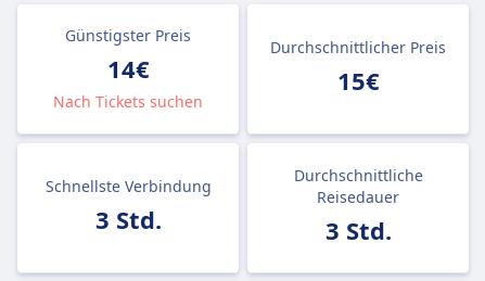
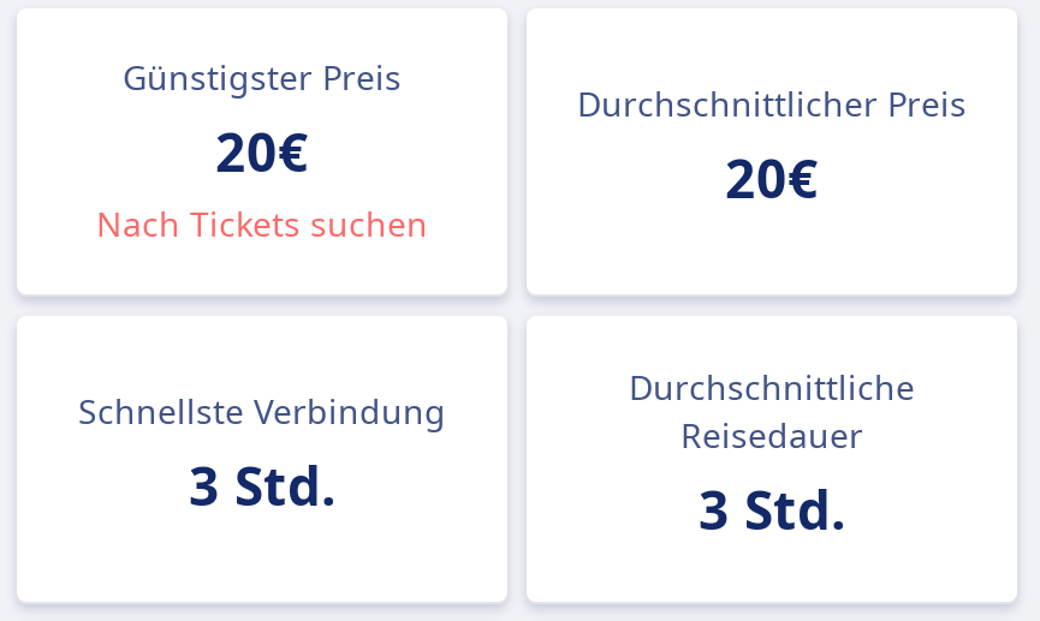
[107,52,149,85] 14€ -> [215,114,309,186] 20€
[337,64,379,97] 15€ -> [725,141,819,213] 20€

